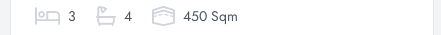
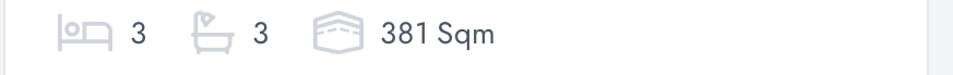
[64,6,132,26] 3 4 -> [121,11,270,55] 3 3
[178,6,237,26] 450 Sqm -> [371,11,496,55] 381 Sqm

